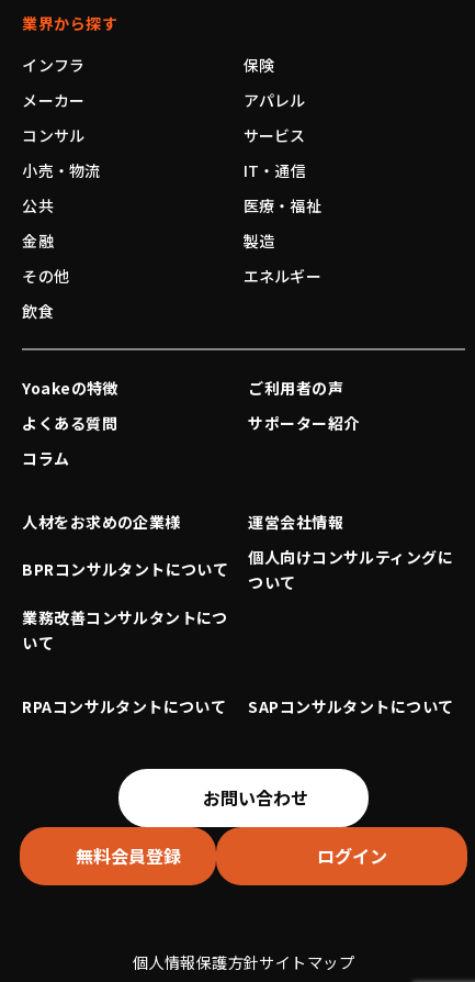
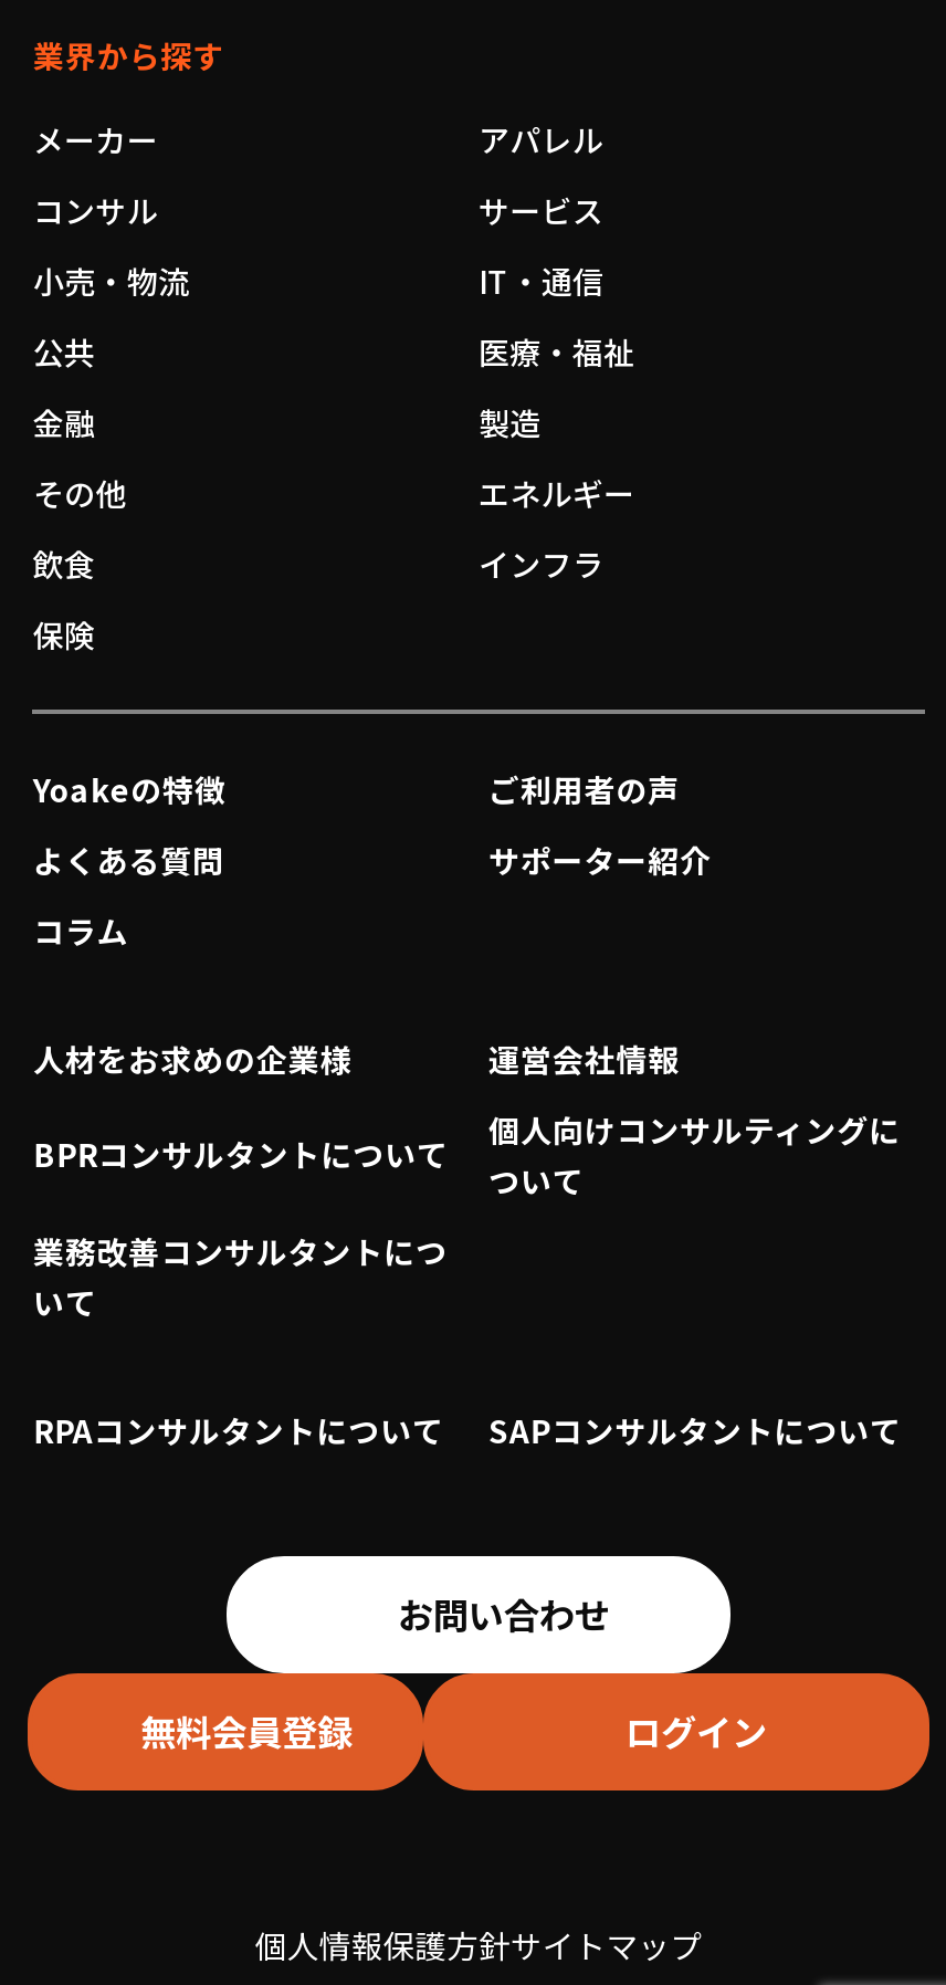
moved [22,54,275,76] -> [33,542,604,657]: インフラ | 保険
moved [22,89,321,322] -> [33,118,635,586]: メーカー | アパレル | コンサル | ... | エネルギー | 飲食

